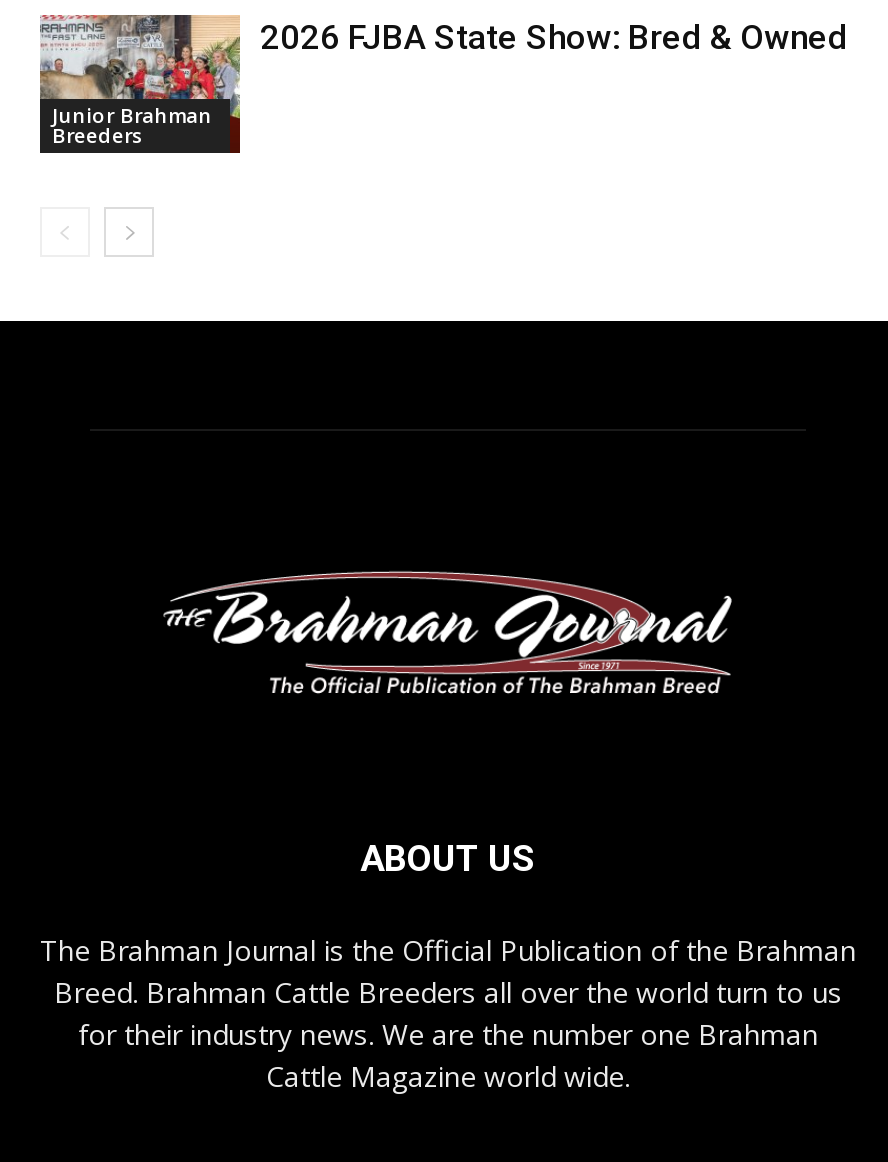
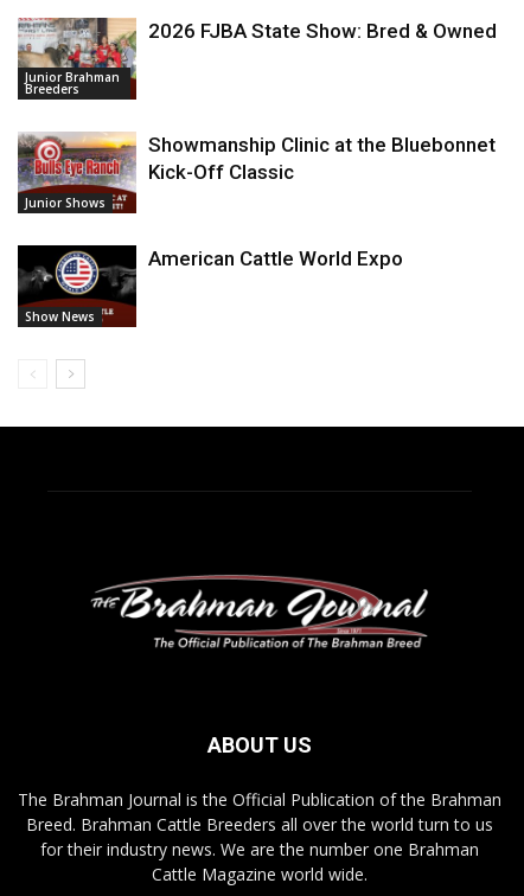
none -> [17,132,138,215] [image] | Junior Shows
none -> [17,244,138,327] [image] | Show News
none -> [148,133,496,184] Showmanship Clinic at the Bluebonnet | Kick-Off Classic
none -> [148,246,403,270] American Cattle World Expo

